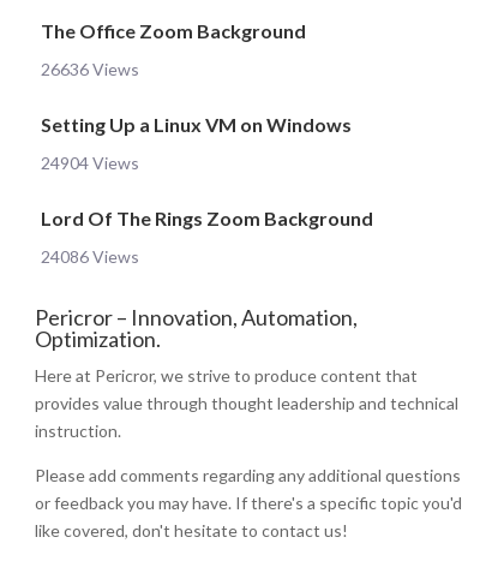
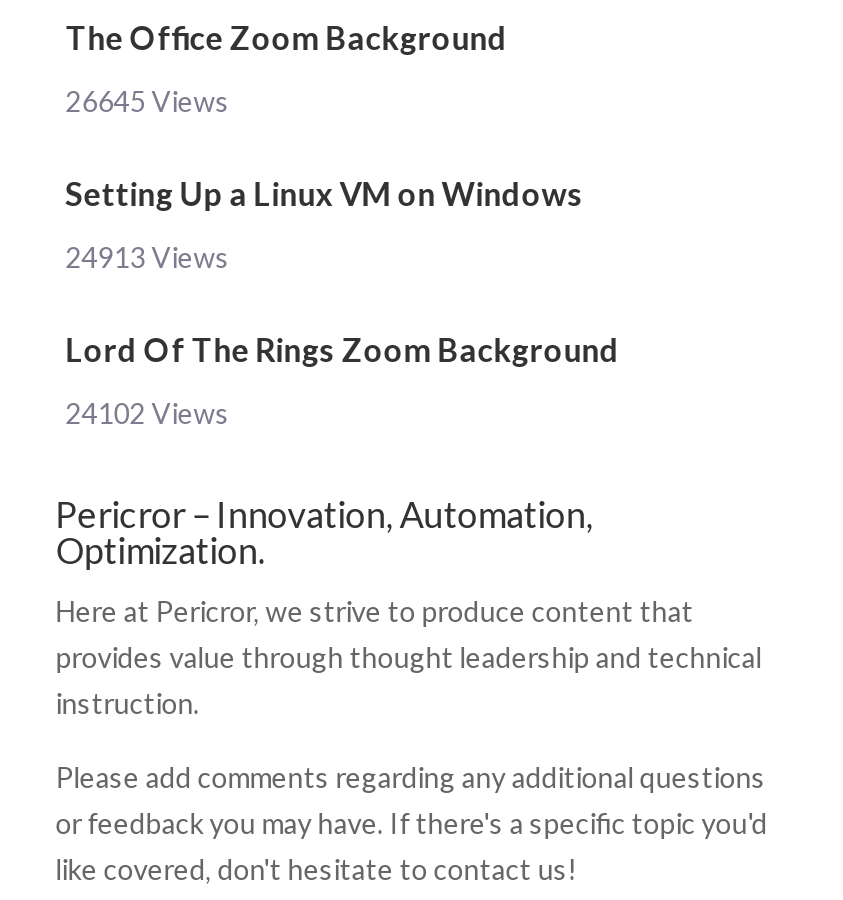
[41,59,139,80] 26636 Views -> [66,85,230,119] 26645 Views
[41,153,139,173] 24904 Views -> [66,241,230,275] 24913 Views
[41,247,139,267] 24086 Views -> [66,397,230,431] 24102 Views

